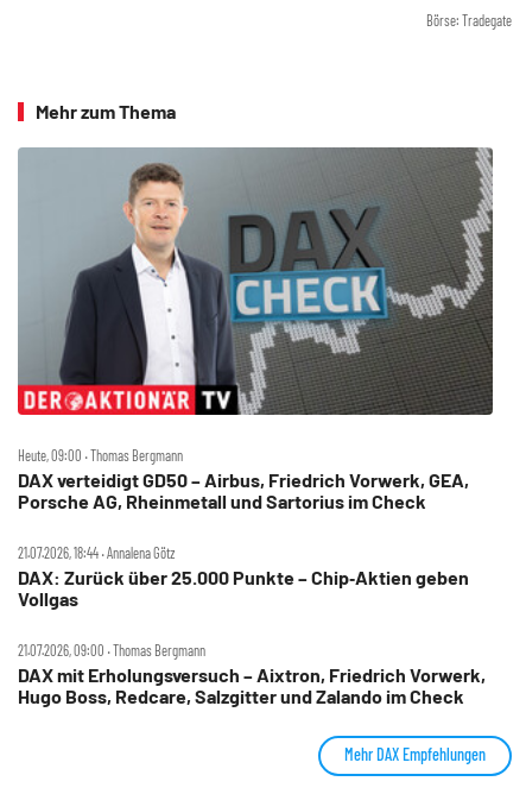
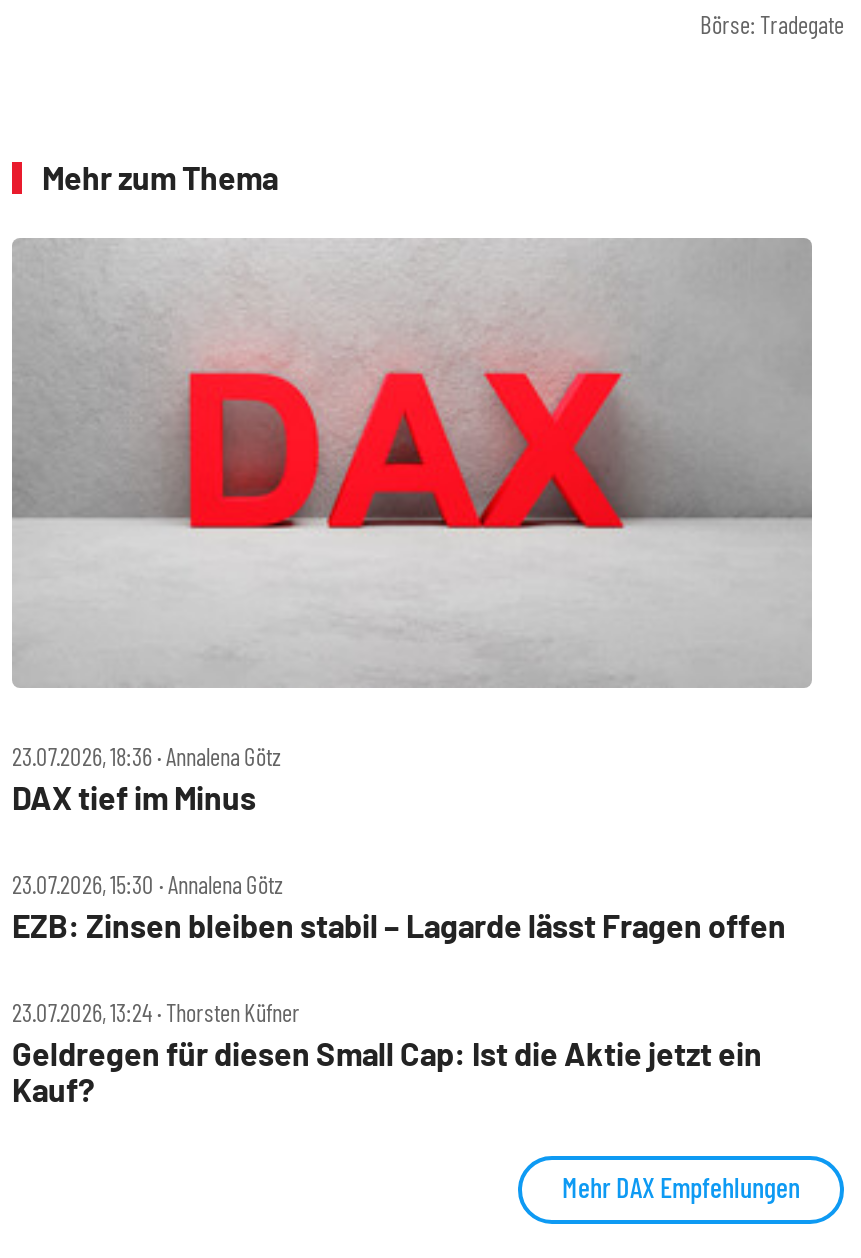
[17,147,493,513] [image] | Heute, 09:00 ‧ Thomas Bergmann | DAX verteidigt GD50 – Airbus, Friedrich Vorwerk, GEA, | Porsche AG, Rheinmetall und Sartorius im Check -> [12,240,810,817] [image] | 23.07.2026, 18:36 ‧ Annalena Götz | DAX tief im Minus
[18,545,469,610] 21.07.2026, 18:44 ‧ Annalena Götz | DAX: Zurück über 25.000 Punkte – Chip‑Aktien geben | Vollgas -> [12,871,786,945] 23.07.2026, 15:30 ‧ Annalena Götz | EZB: Zinsen bleiben stabil – Lagarde lässt Fragen offen
[18,642,486,708] 21.07.2026, 09:00 ‧ Thomas Bergmann | DAX mit Erholungsversuch – Aixtron, Friedrich Vorwerk, | Hugo Boss, Redcare, Salzgitter und Zalando im Check -> [12,999,762,1109] 23.07.2026, 13:24 ‧ Thorsten Küfner | Geldregen für diesen Small Cap: Ist die Aktie jetzt ein | Kauf?

